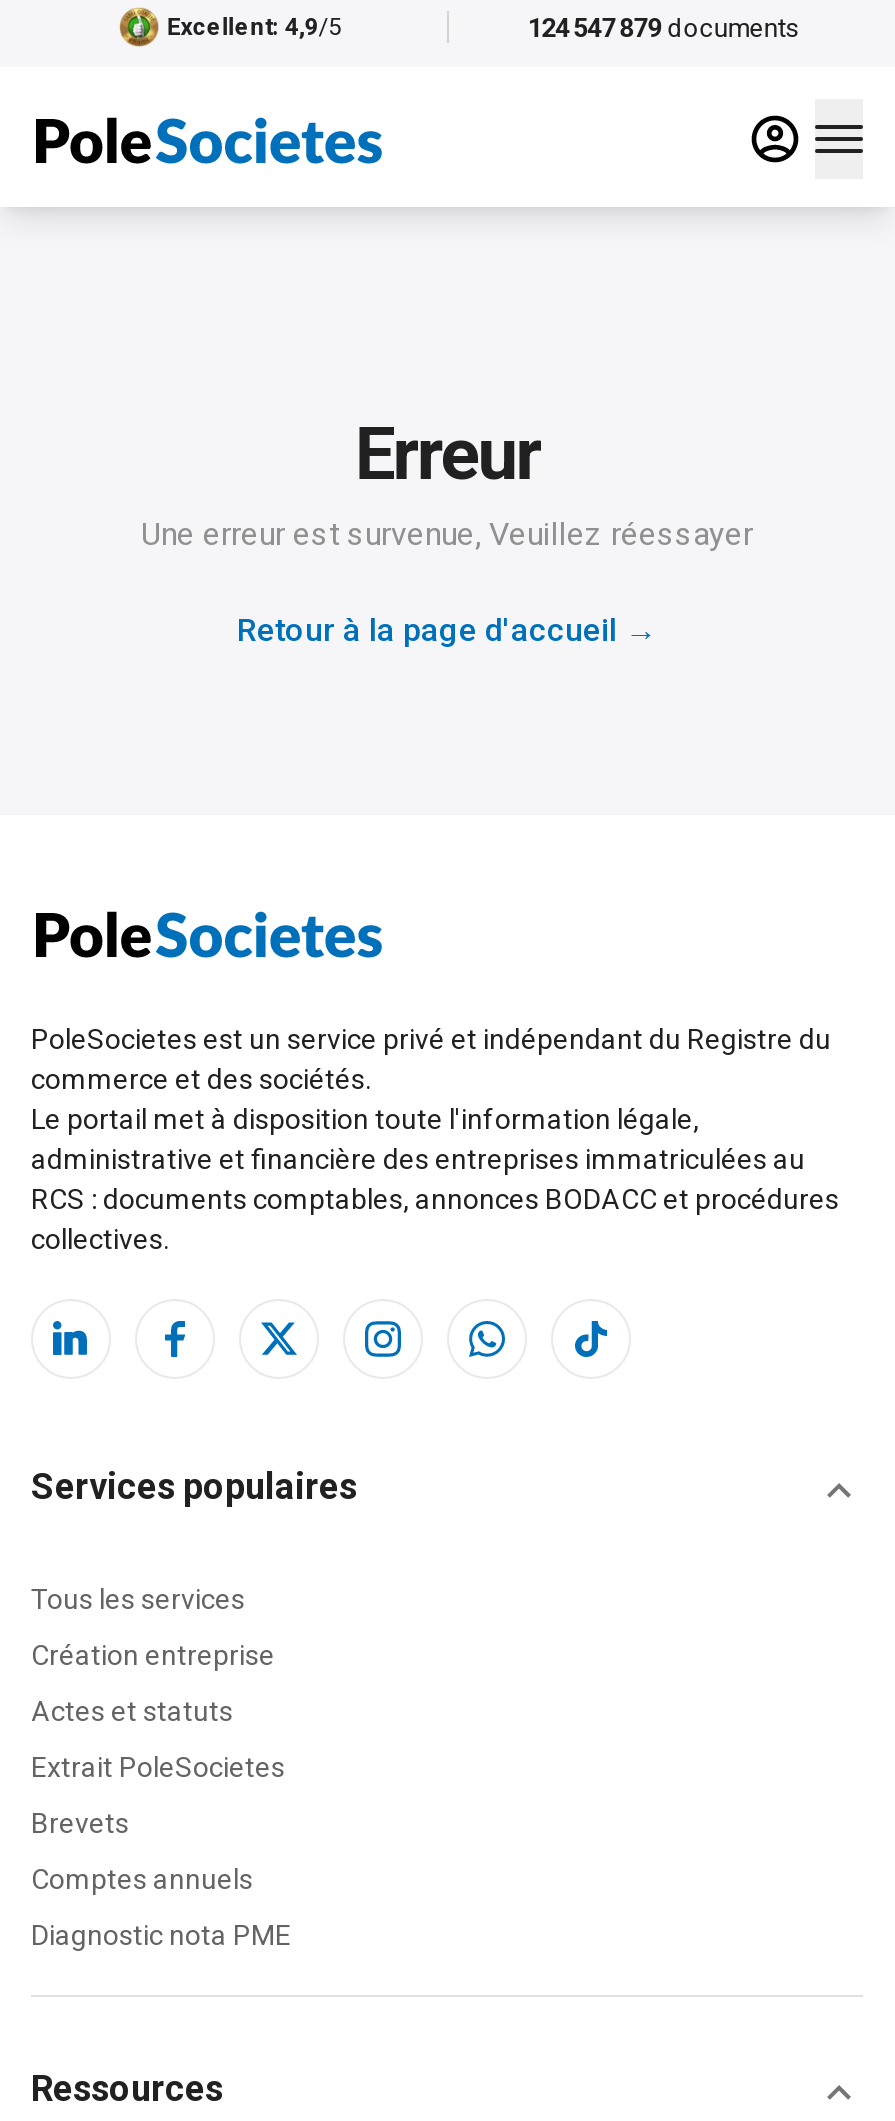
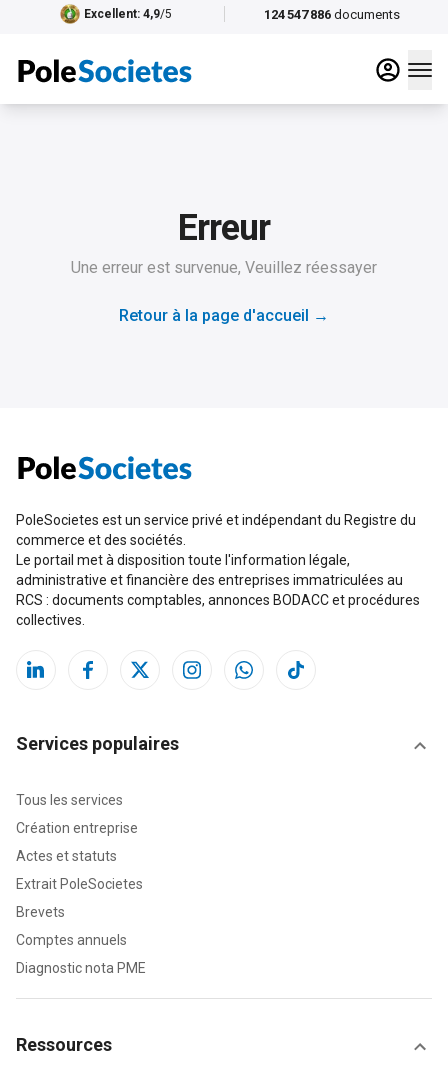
[527,12,799,42] 124 547 879 documents -> [264,6,400,21] 124 547 886 documents

